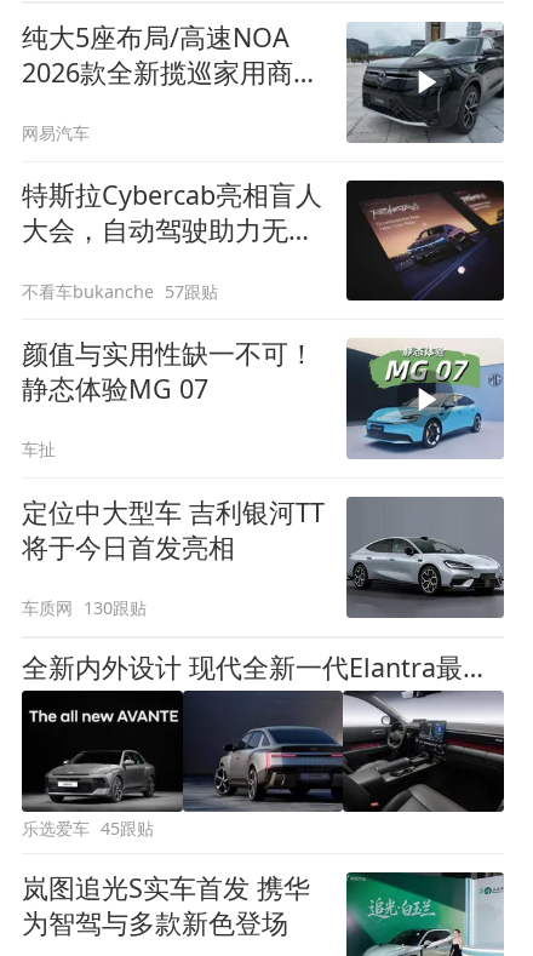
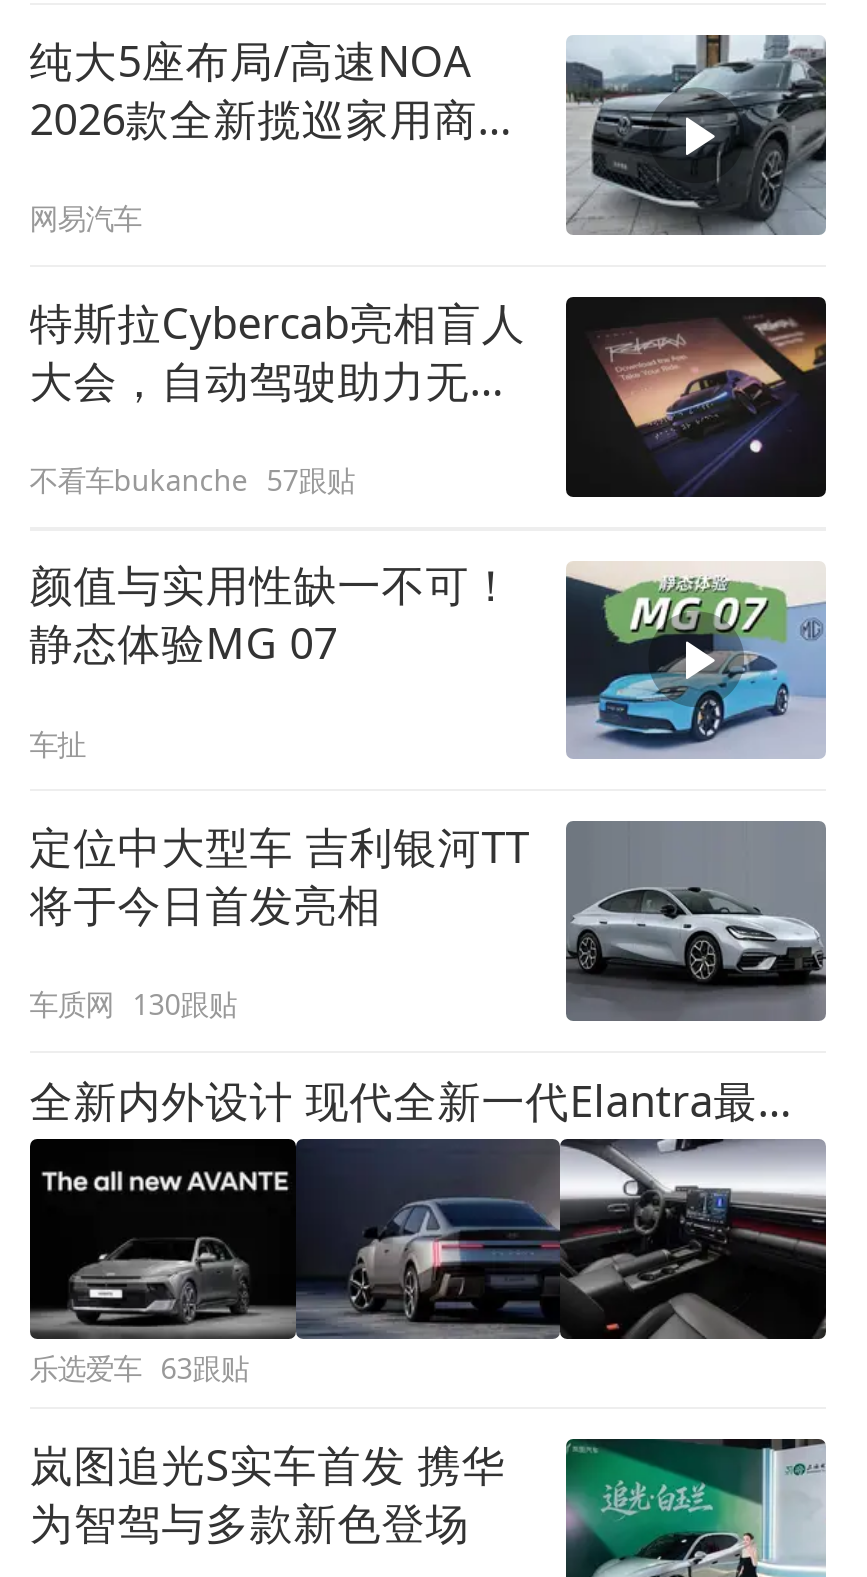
[21,817,154,840] 乐选爱车 45跟贴 -> [29,1348,249,1386] 乐选爱车 63跟贴

